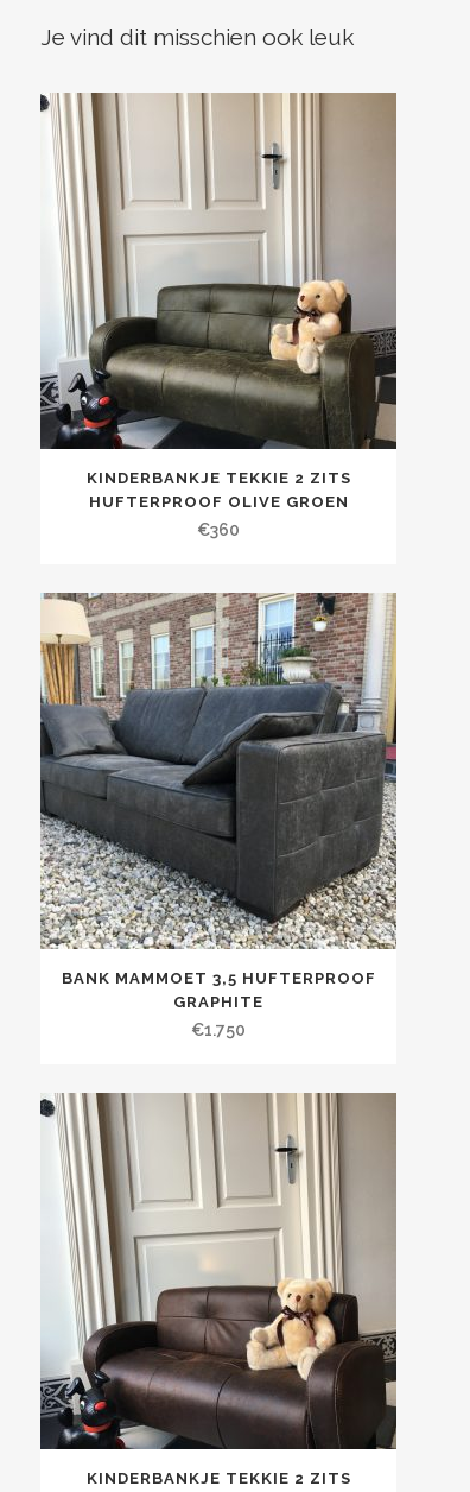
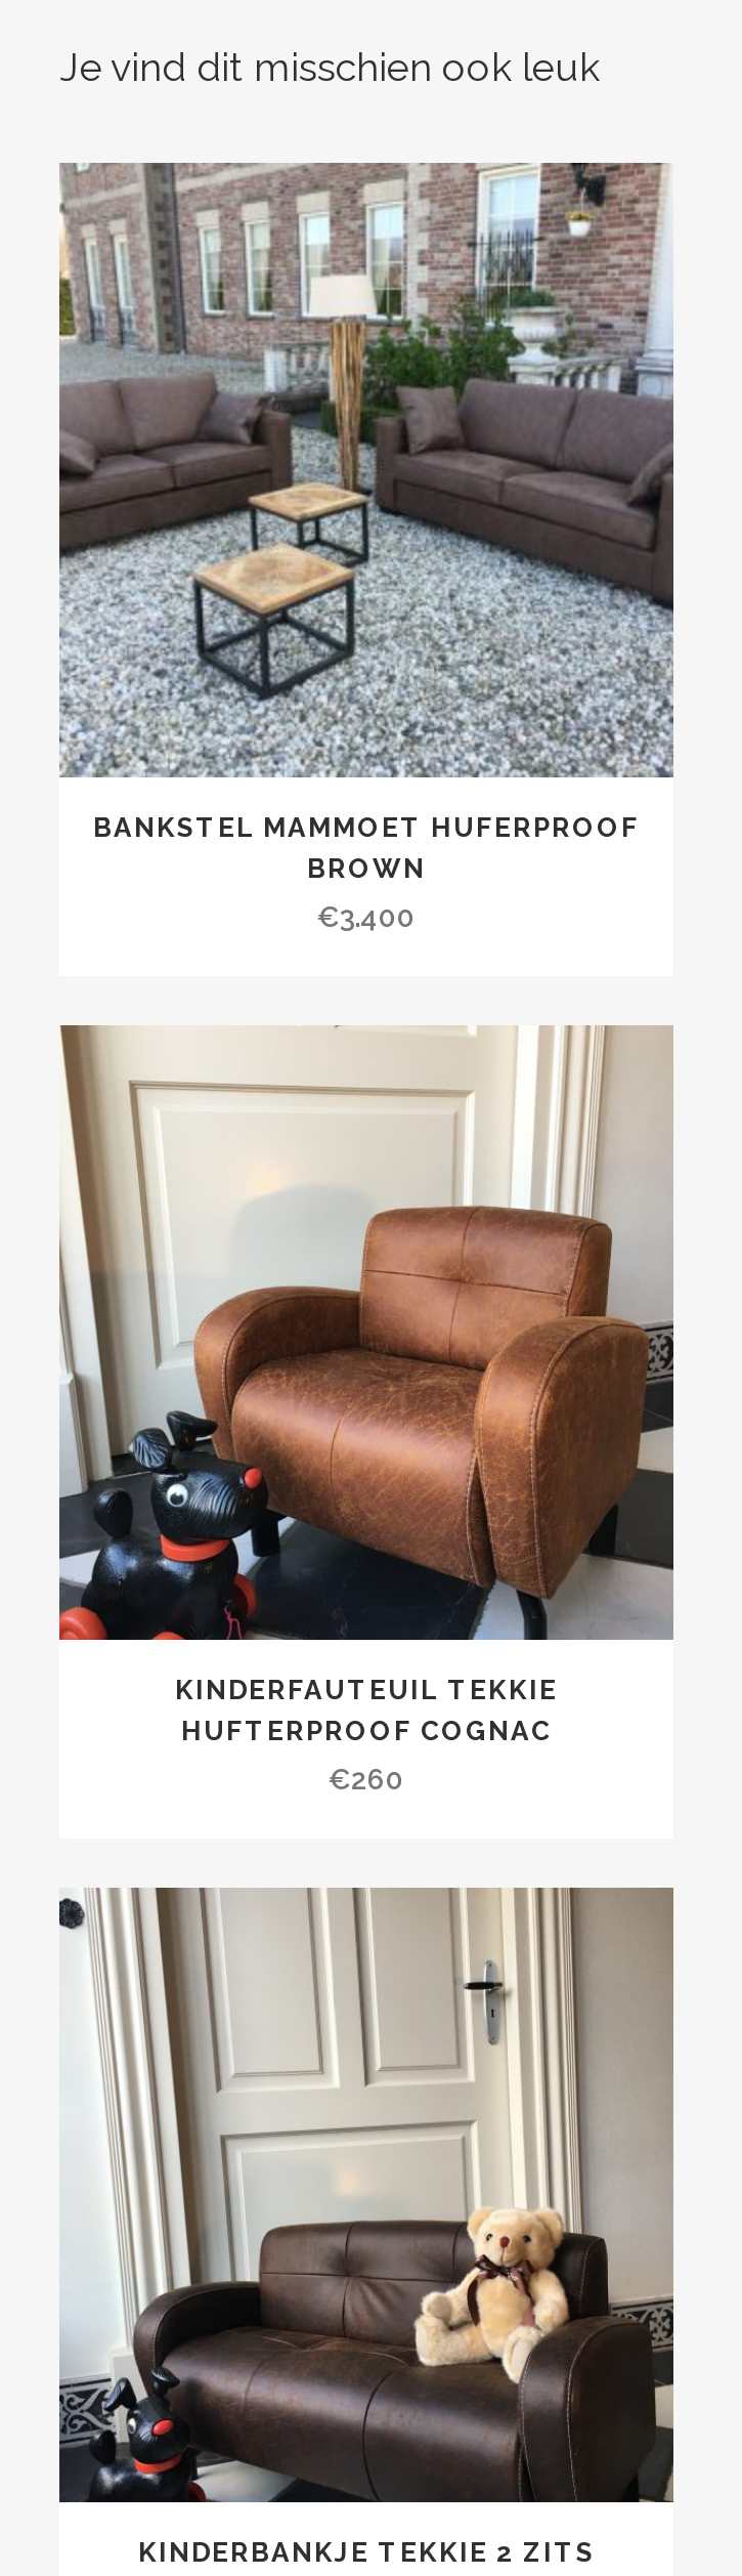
[39,93,398,511] [image] | KINDERBANKJE TEKKIE 2 ZITS | HUFTERPROOF OLIVE GROEN -> [57,163,673,884] [image] | BANKSTEL MAMMOET HUFERPROOF | BROWN
[197,520,240,539] €360 -> [317,900,416,933] €3.400
[39,592,396,1011] [image] | BANK MAMMOET 3,5 HUFTERPROOF | GRAPHITE -> [57,1025,675,1746] [image] | KINDERFAUTEUIL TEKKIE | HUFTERPROOF COGNAC
[191,1020,246,1039] €1.750 -> [329,1763,404,1796] €260

